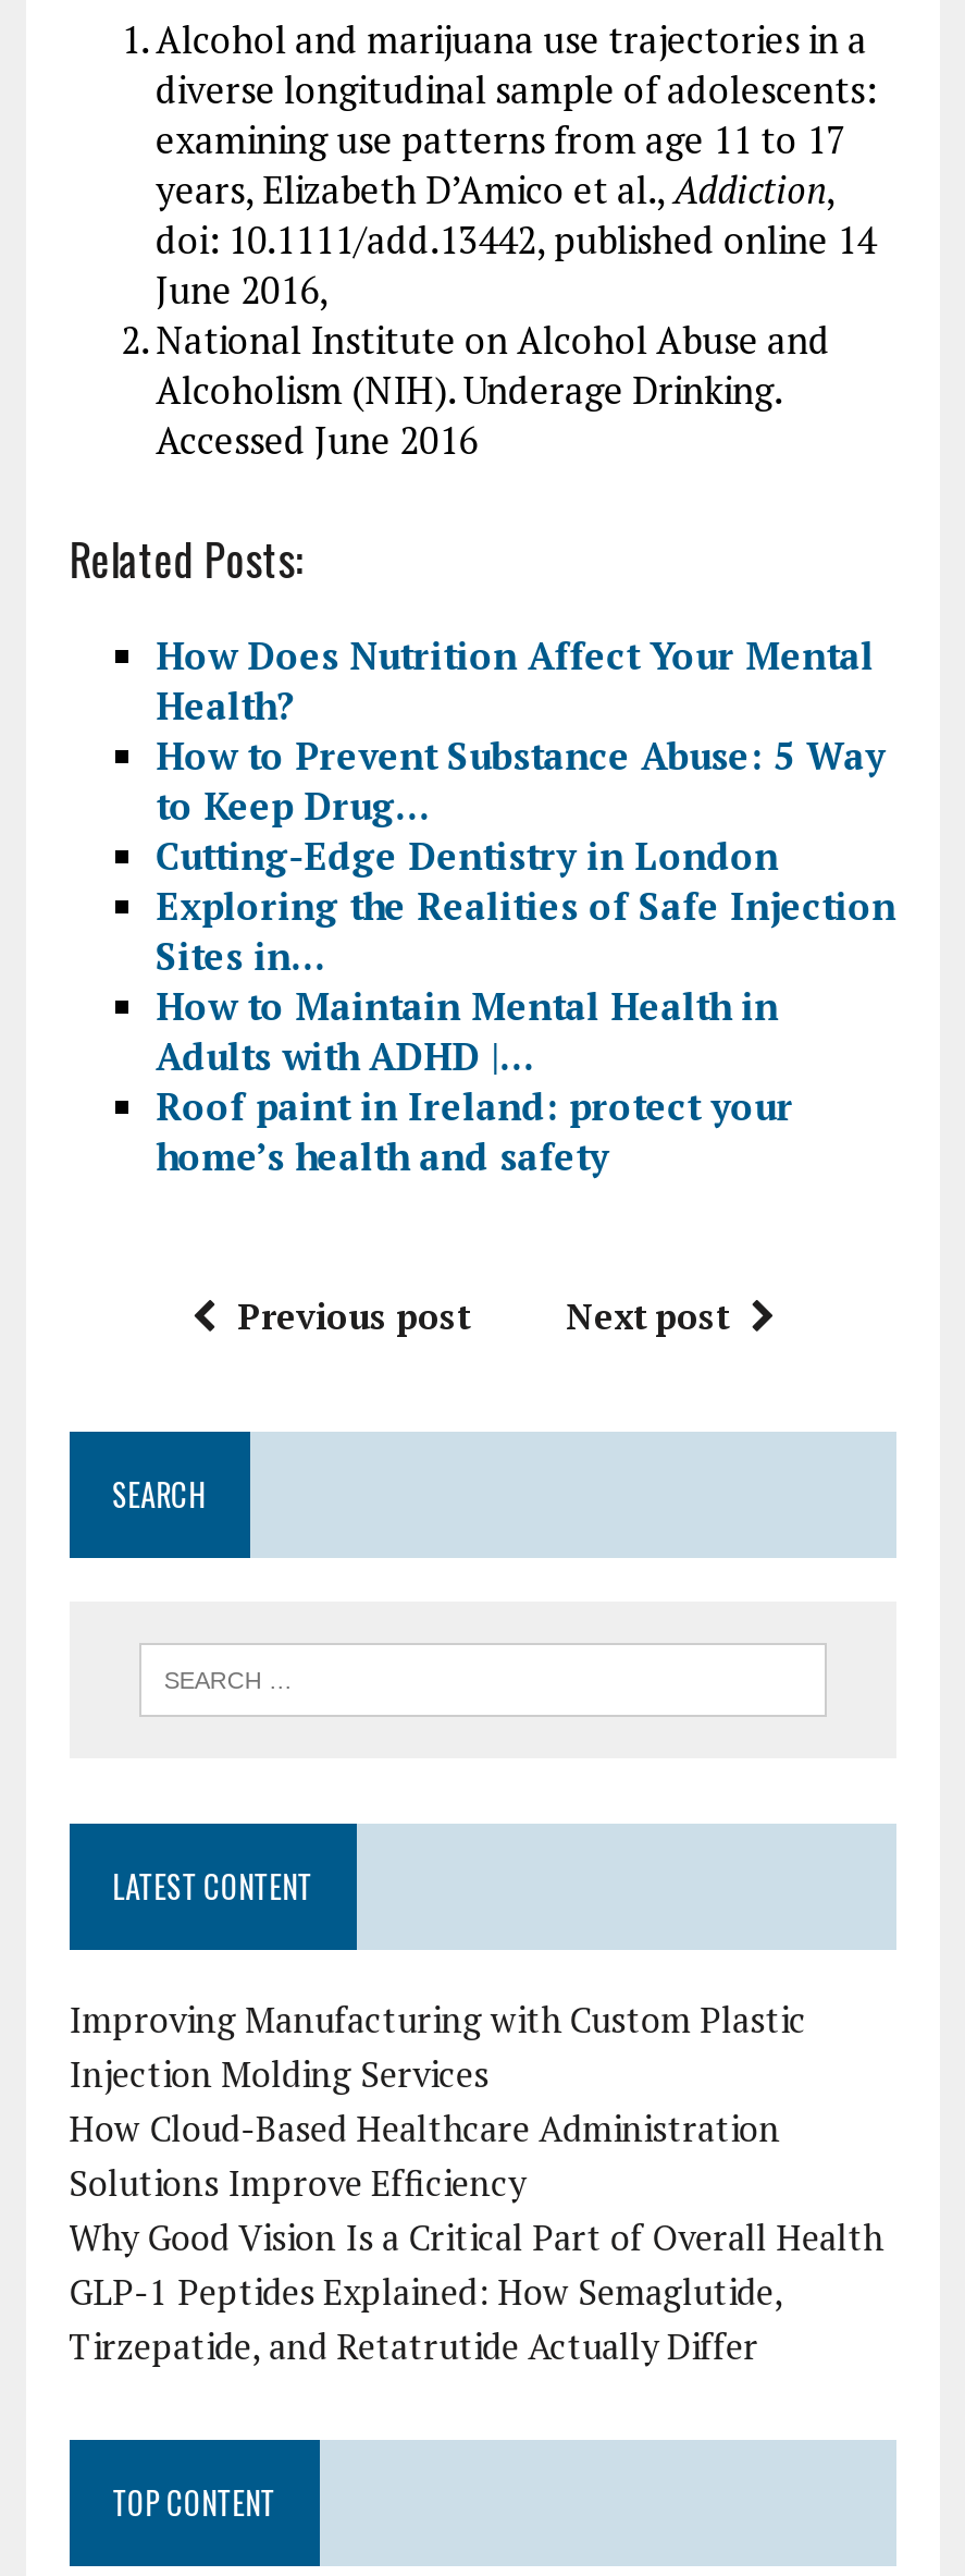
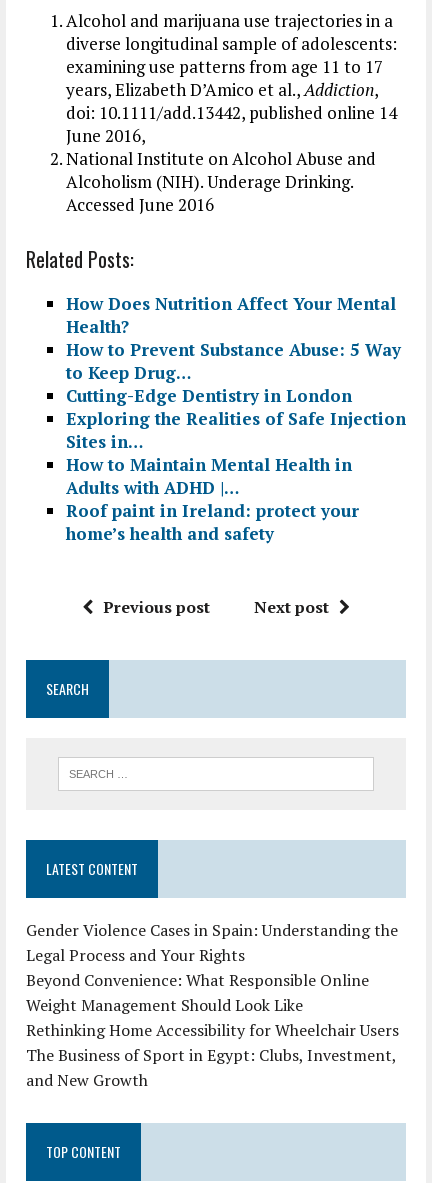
[69,1996,883,2371] Improving Manufacturing with Custom Plastic | Injection Molding Services | How Cloud-Based Healthcare Administration | Solutions Improve Efficiency | Why Good Vision Is a Critical Part of Overall Health | GLP-1 Peptides Explained: How Semaglutide, | Tirzepatide, and Retatrutide Actually Differ -> [26,919,399,1091] Gender Violence Cases in Spain: Understanding the | Legal Process and Your Rights | Beyond Convenience: What Responsible Online | Weight Management Should Look Like | Rethinking Home Accessibility for Wheelchair Users | The Business of Sport in Egypt: Clubs, Investment, | and New Growth

